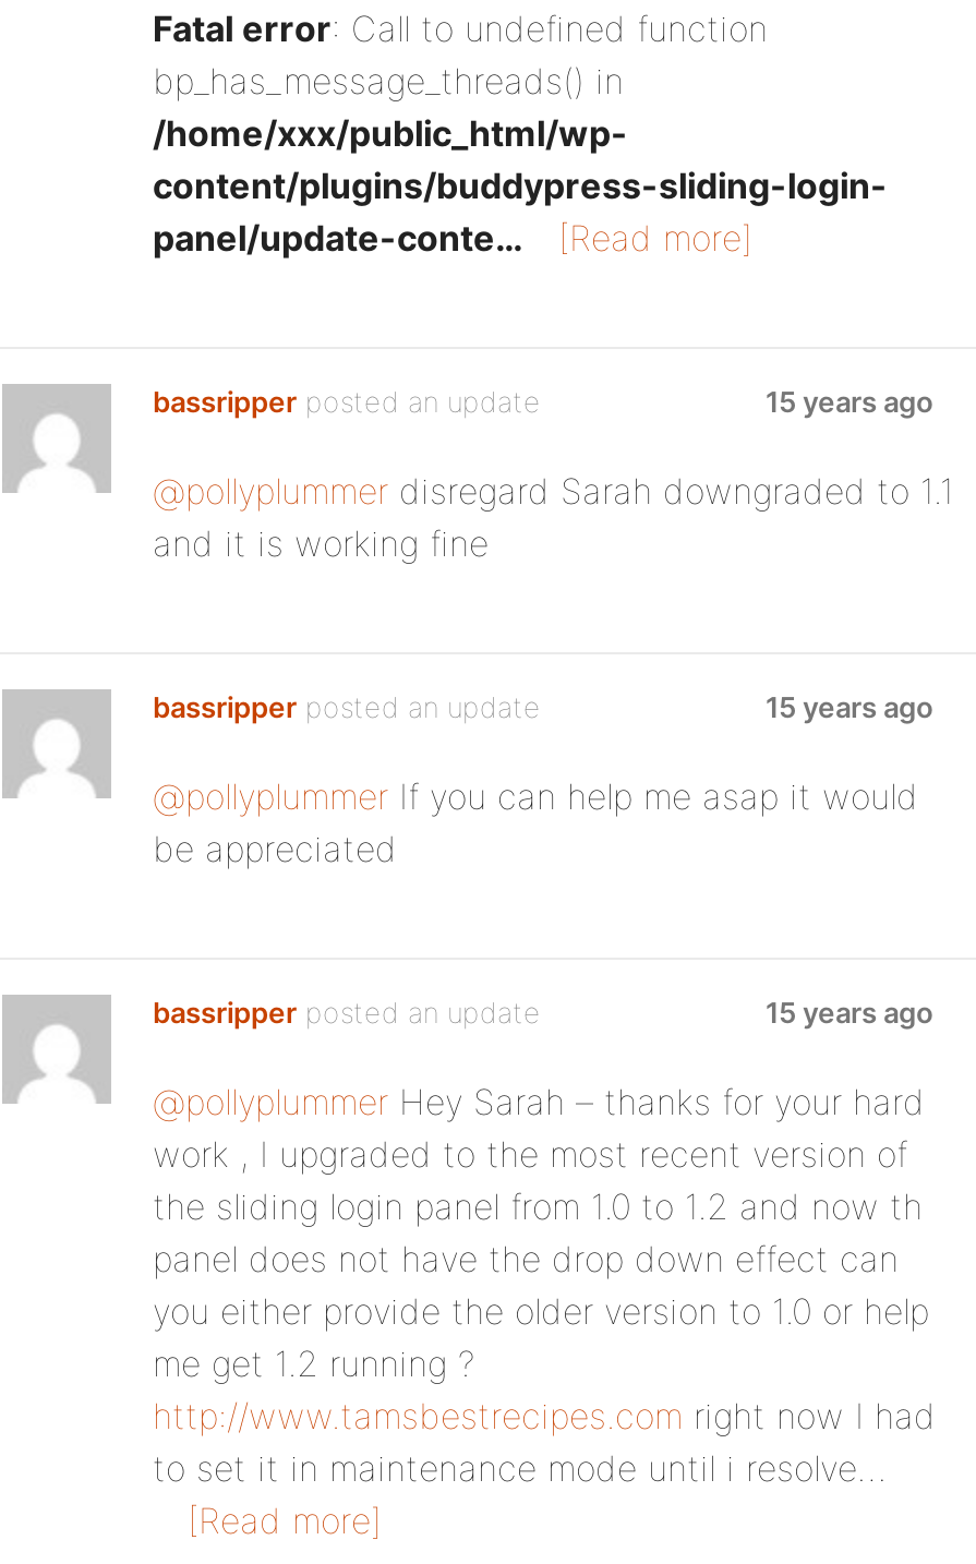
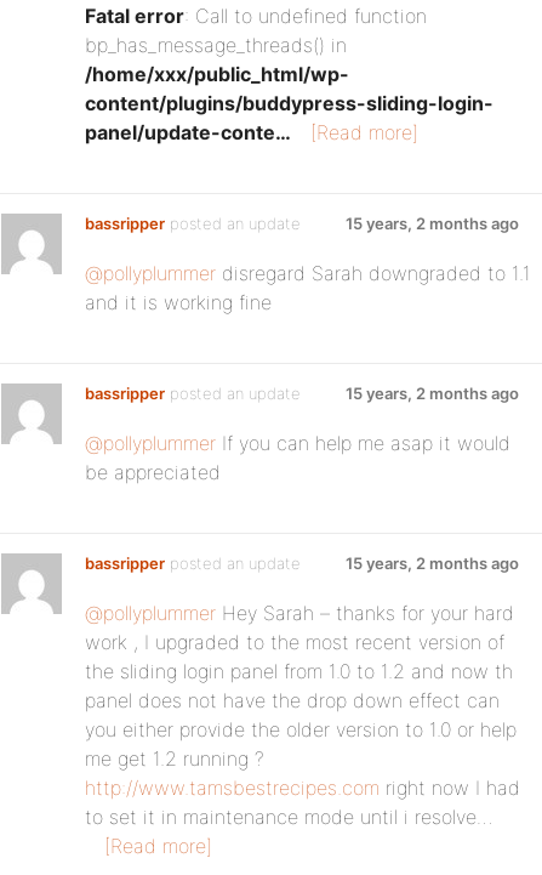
[766,384,933,419] 15 years ago -> [346,214,519,233] 15 years, 2 months ago
[766,689,933,724] 15 years ago -> [346,383,519,403] 15 years, 2 months ago
[766,995,933,1030] 15 years ago -> [346,553,519,573] 15 years, 2 months ago

